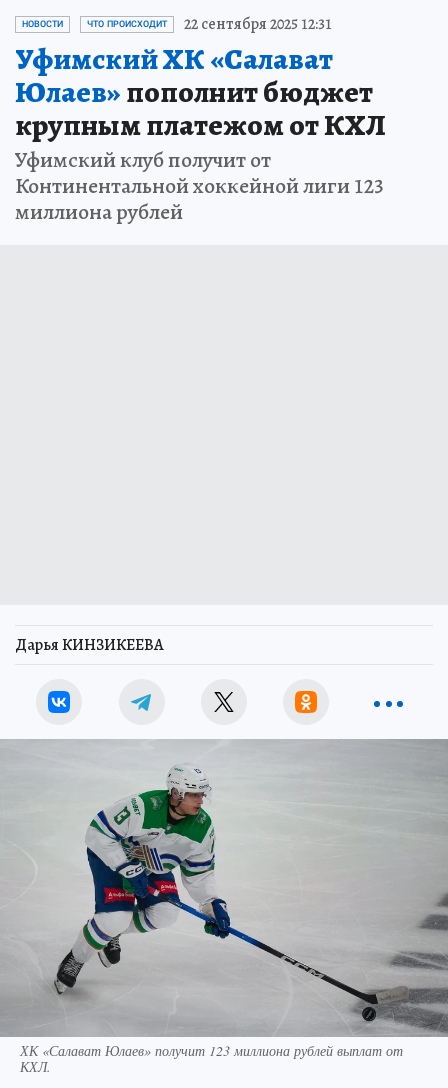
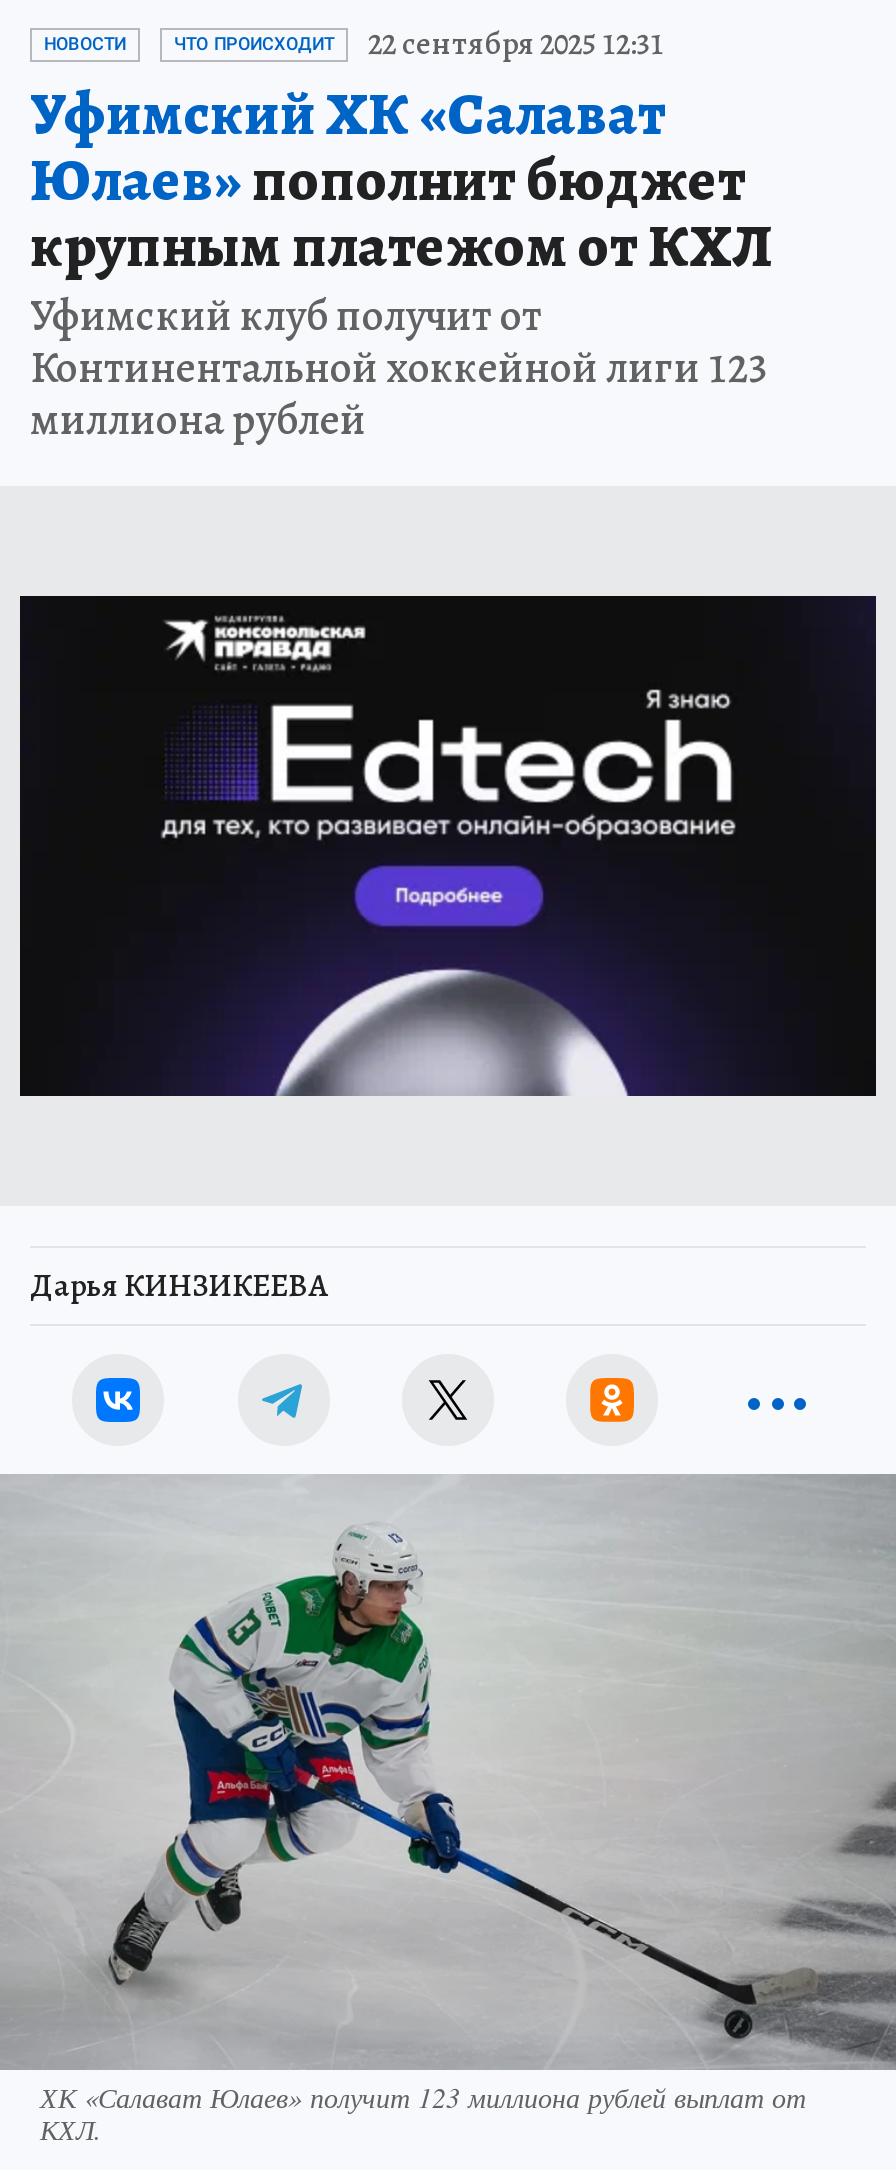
none -> [18,594,878,1098] [image]

